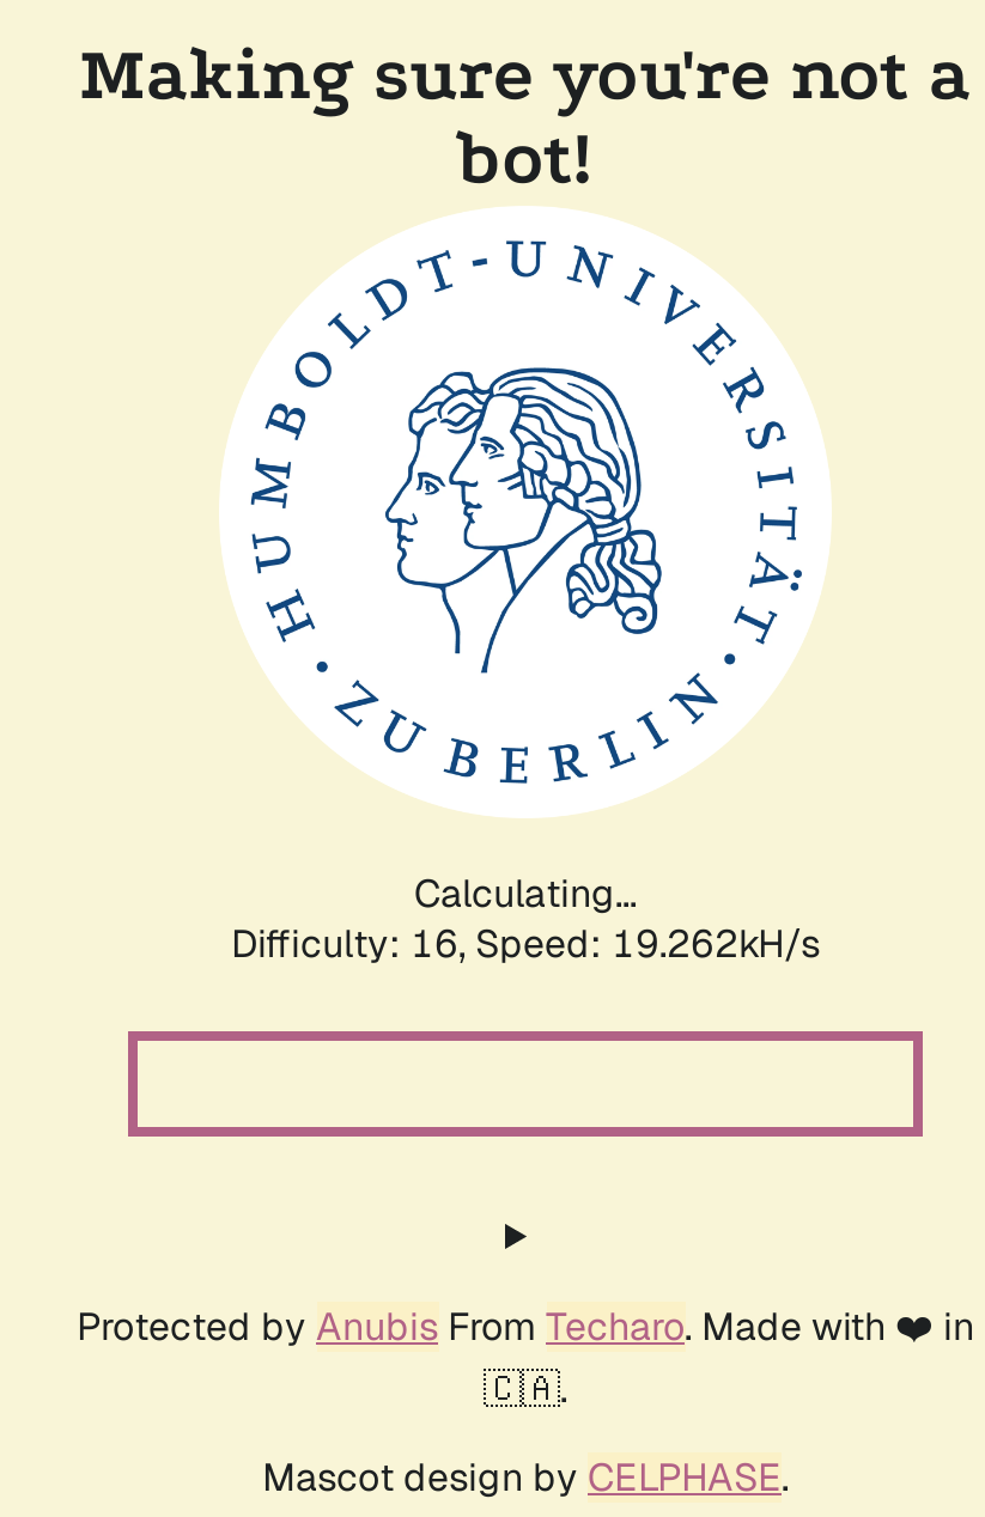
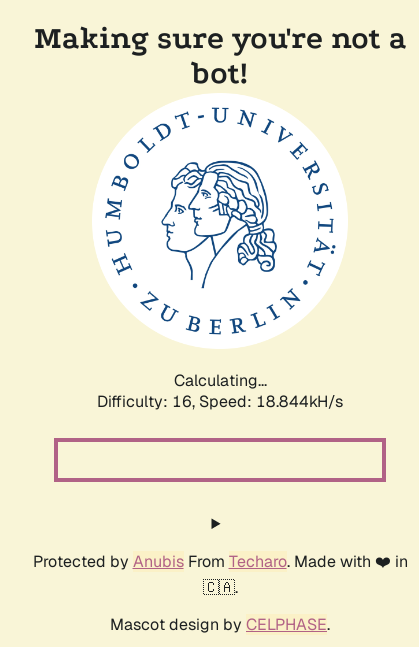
[231,919,820,969] Difficulty: 16, Speed: 19.262kH/s -> [97,391,343,412] Difficulty: 16, Speed: 18.844kH/s

